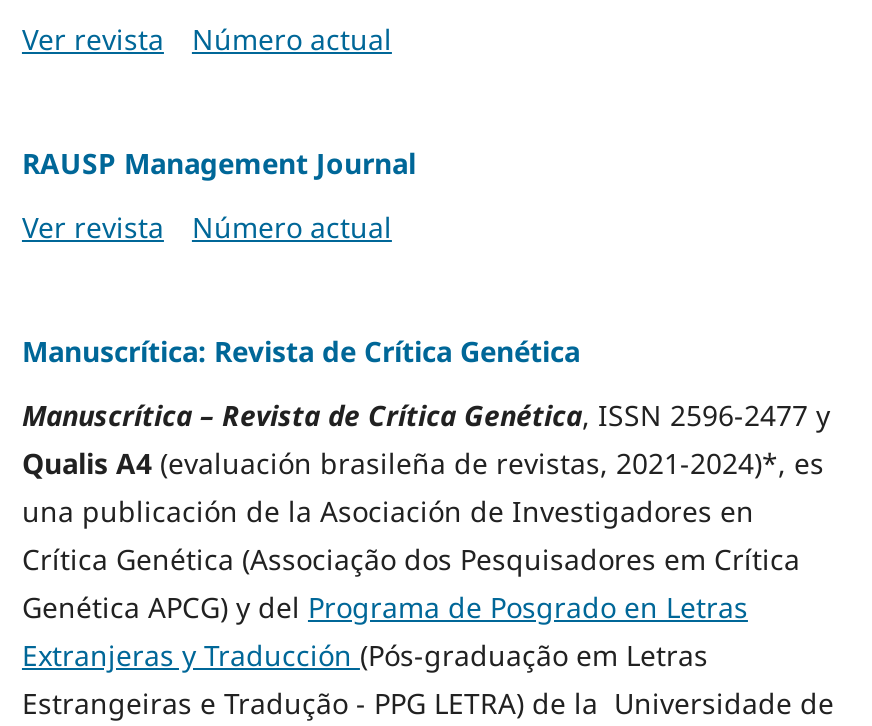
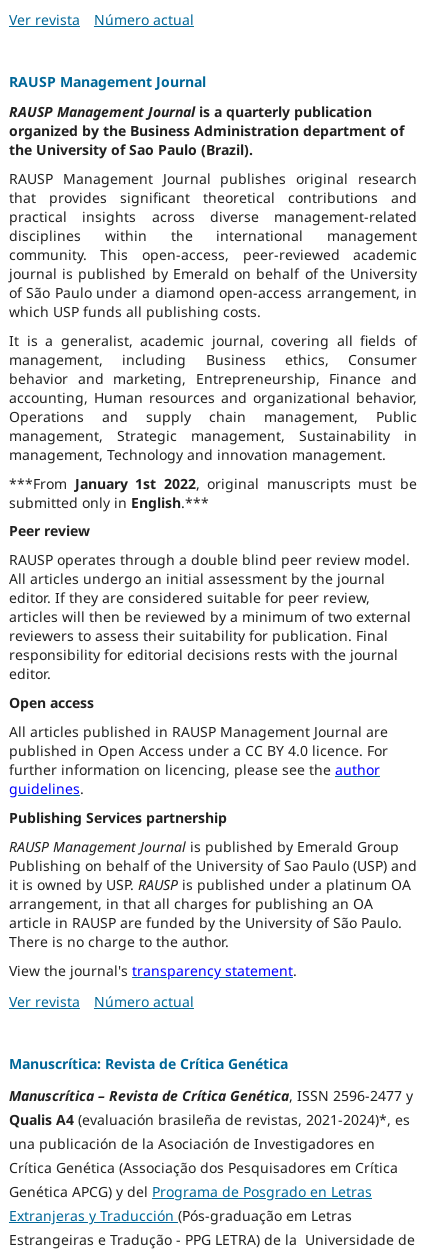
none -> [9,101,417,980] RAUSP Management Journal is a quarterly publication | organized by the Business Administration department of | the University of Sao Paulo (Brazil). | RAUSP Management Journal publishes original research | that provides significant theoretical contributions and | practical insights across diverse management-related | disciplines within the international management | community. This open-access, peer-reviewed academic | journal is published by Emerald on behalf of the University | of São Paulo under a diamond open-access arrangement, in | which USP funds all publishing costs. | It is a generalist, academic journal, covering all fields of | management, including Business ethics, Consumer | behavior and marketing, Entrepreneurship, Finance and | accounting, Human resources and organizational behavior, | Operations and supply chain management, Public | management, Strategic management, Sustainability in | management, Technology and innovation management. | ***From January 1st 2022, original manuscripts must be | submitted only in English.*** | Peer review | RAUSP operates through a double blind peer review model. | All articles undergo an initial assessment by the journal | editor. If they are considered suitable for peer review, | articles will then be reviewed by a minimum of two external | reviewers to assess their suitability for publication. Final | responsibility for editorial decisions rests with the journal | editor. | Open access | All articles published in RAUSP Management Journal are | published in Open Access under a CC BY 4.0 licence. For | further information on licencing, please see the author | guidelines. | Publishing Services partnership | RAUSP Management Journal is published by Emerald Group | Publishing on behalf of the University of Sao Paulo (USP) and | it is owned by USP. RAUSP is published under a platinum OA | arrangement, in that all charges for publishing an OA | article in RAUSP are funded by the University of São Paulo. | There is no charge to the author. | View the journal's transparency statement.

